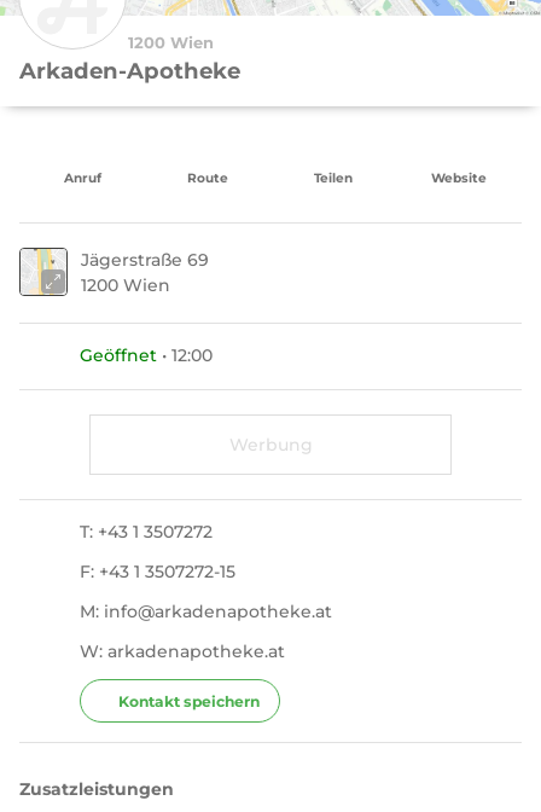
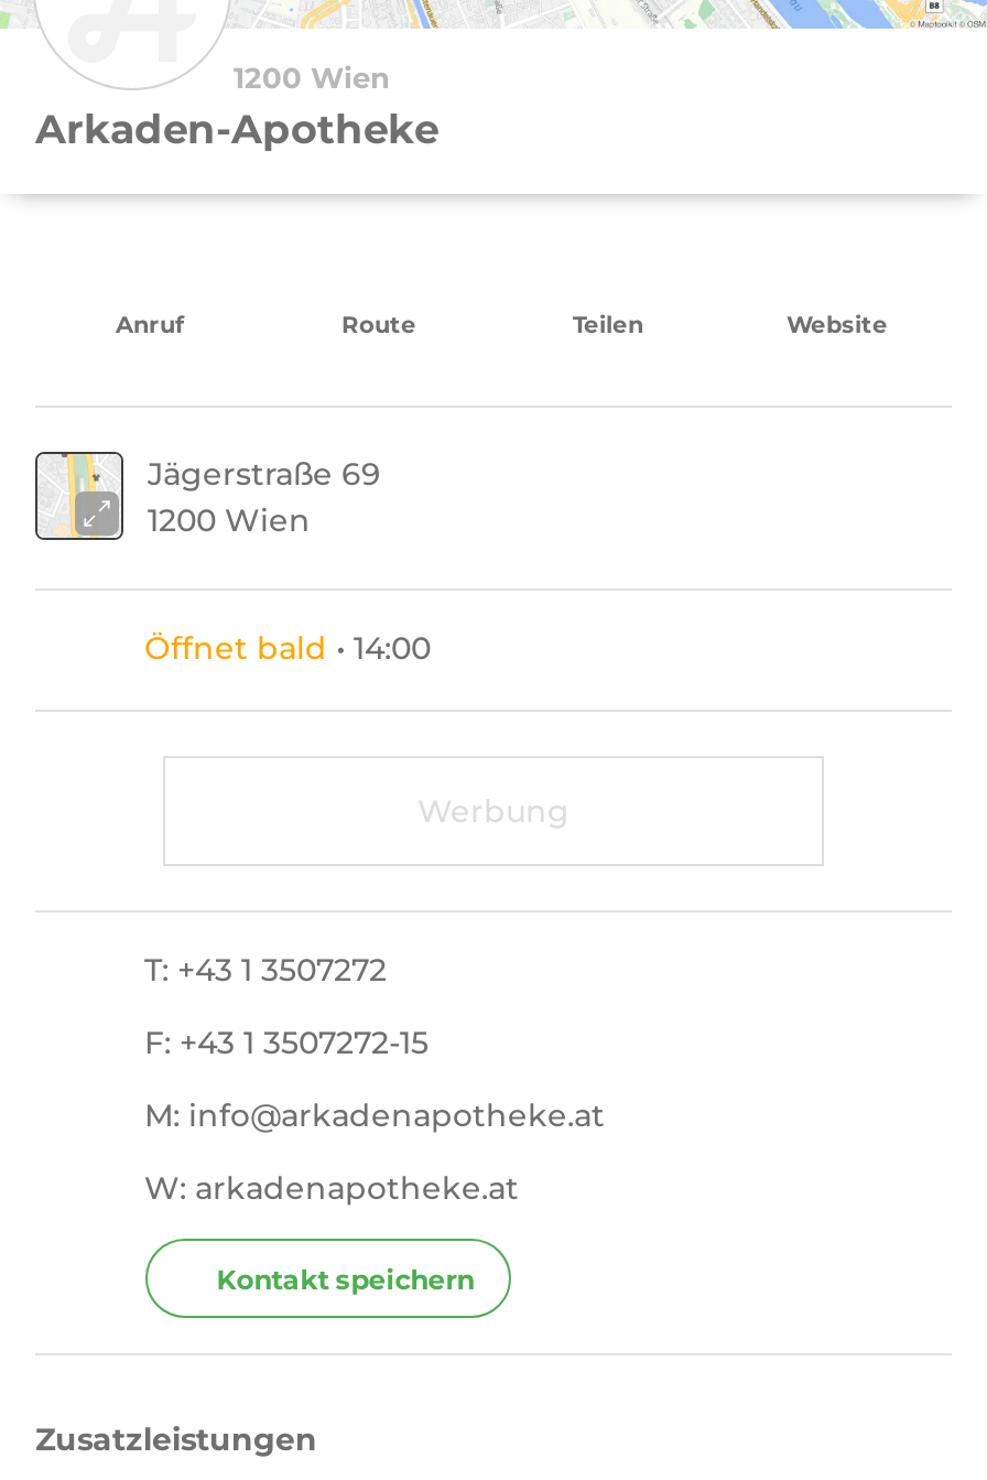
[79,344,212,366] Geöffnet • 12:00 -> [144,628,431,668] Öffnet bald • 14:00

